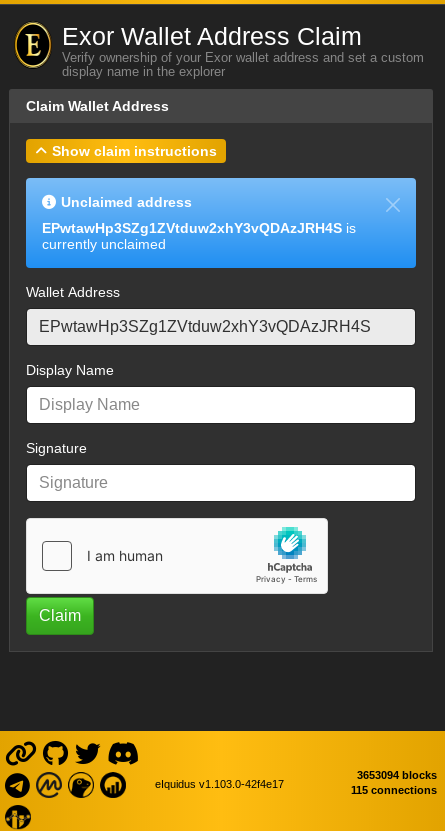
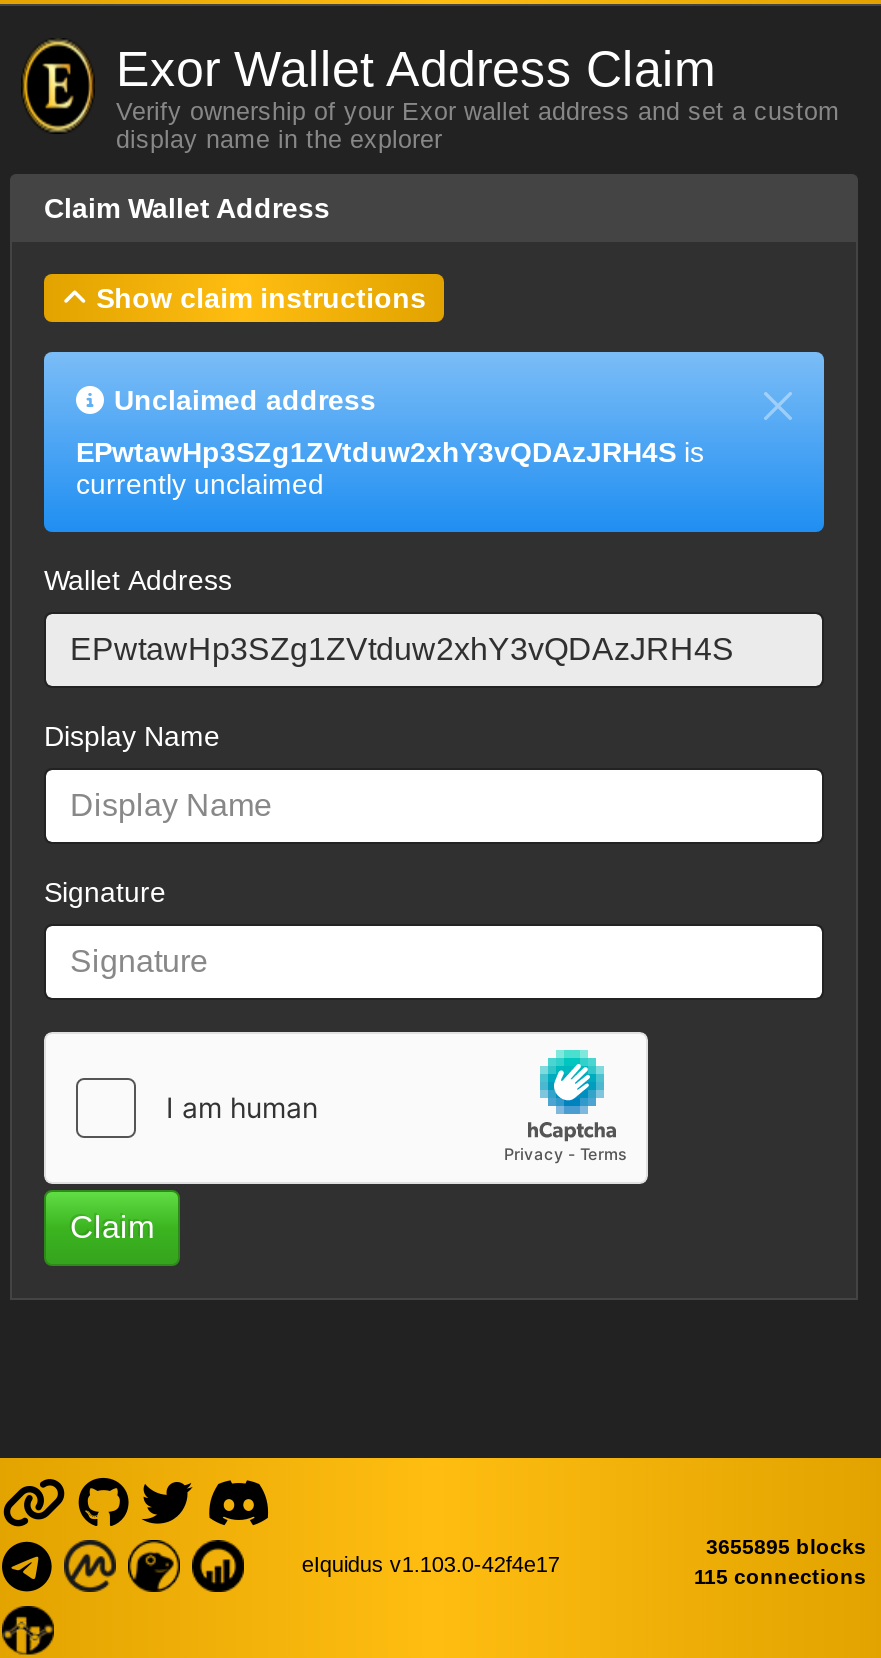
[357,769,437,781] 3653094 blocks -> [706,1535,866,1559] 3655895 blocks

